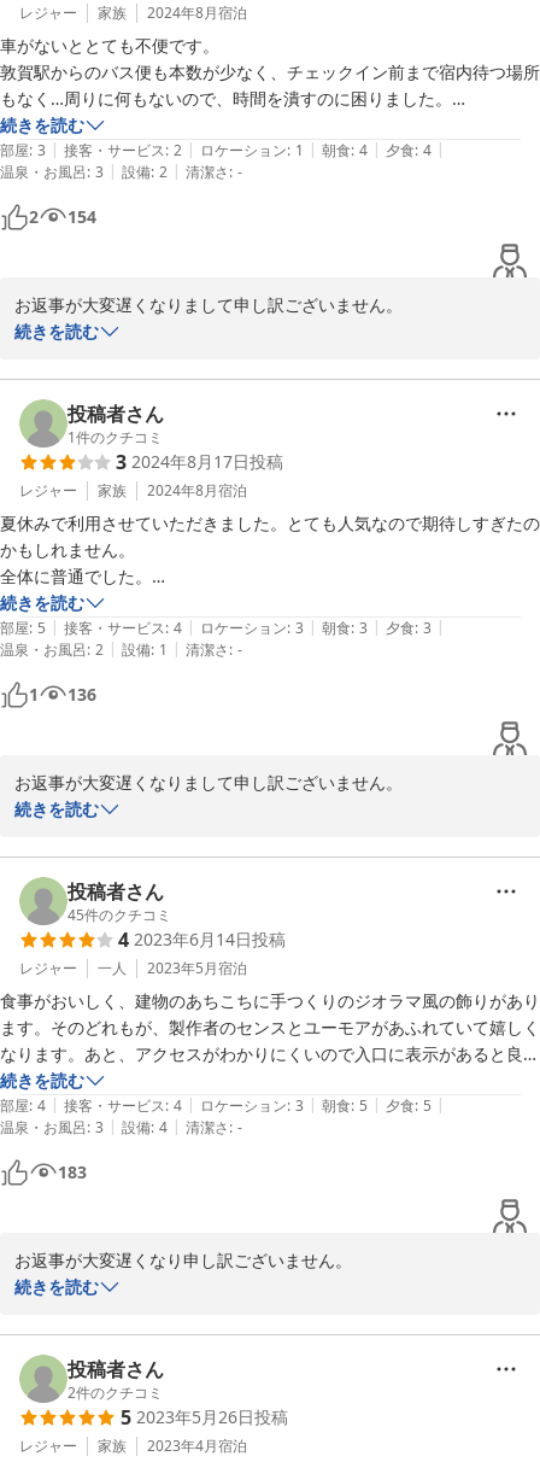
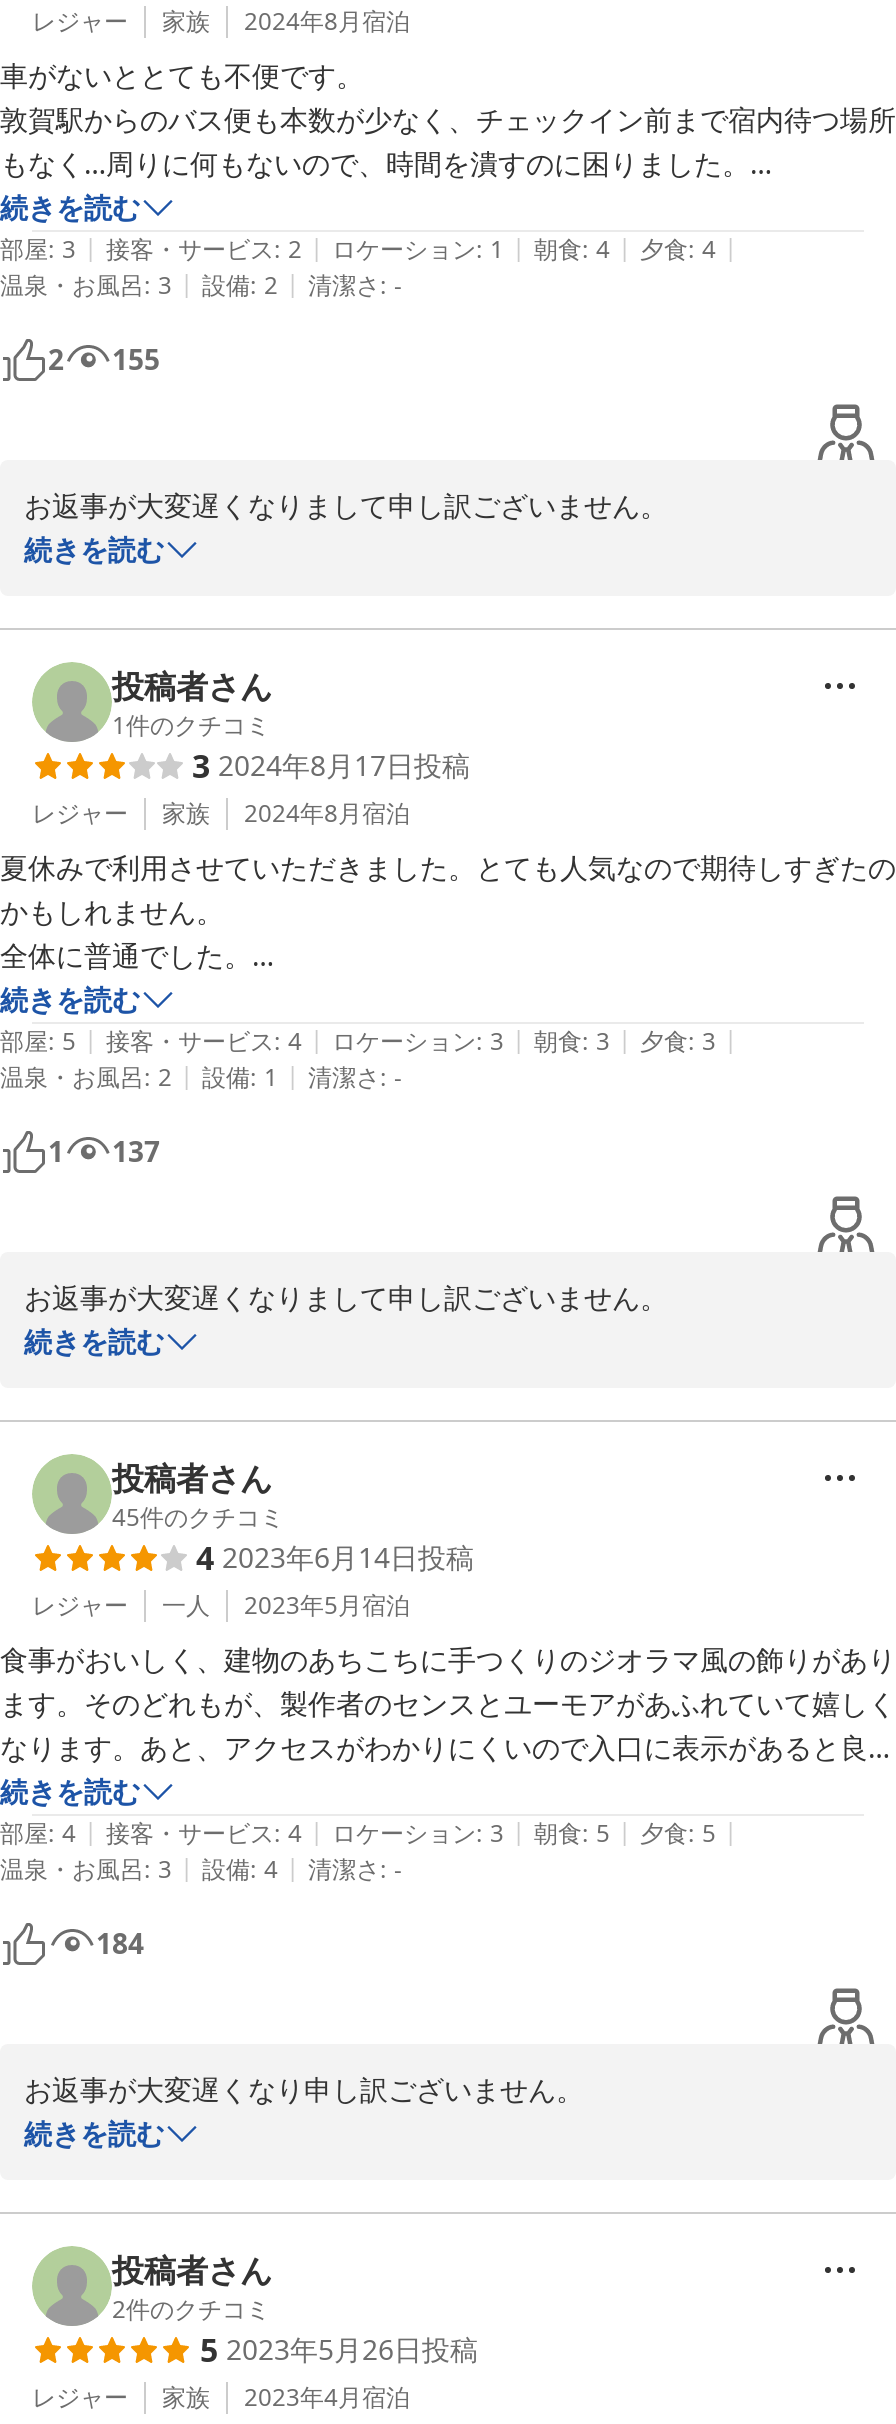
[29,205,96,228] 2 154 -> [48,340,160,378] 2 155
[29,683,96,706] 1 136 -> [48,1132,160,1170] 1 137
[58,1160,87,1183] 183 -> [96,1924,144,1962] 184

